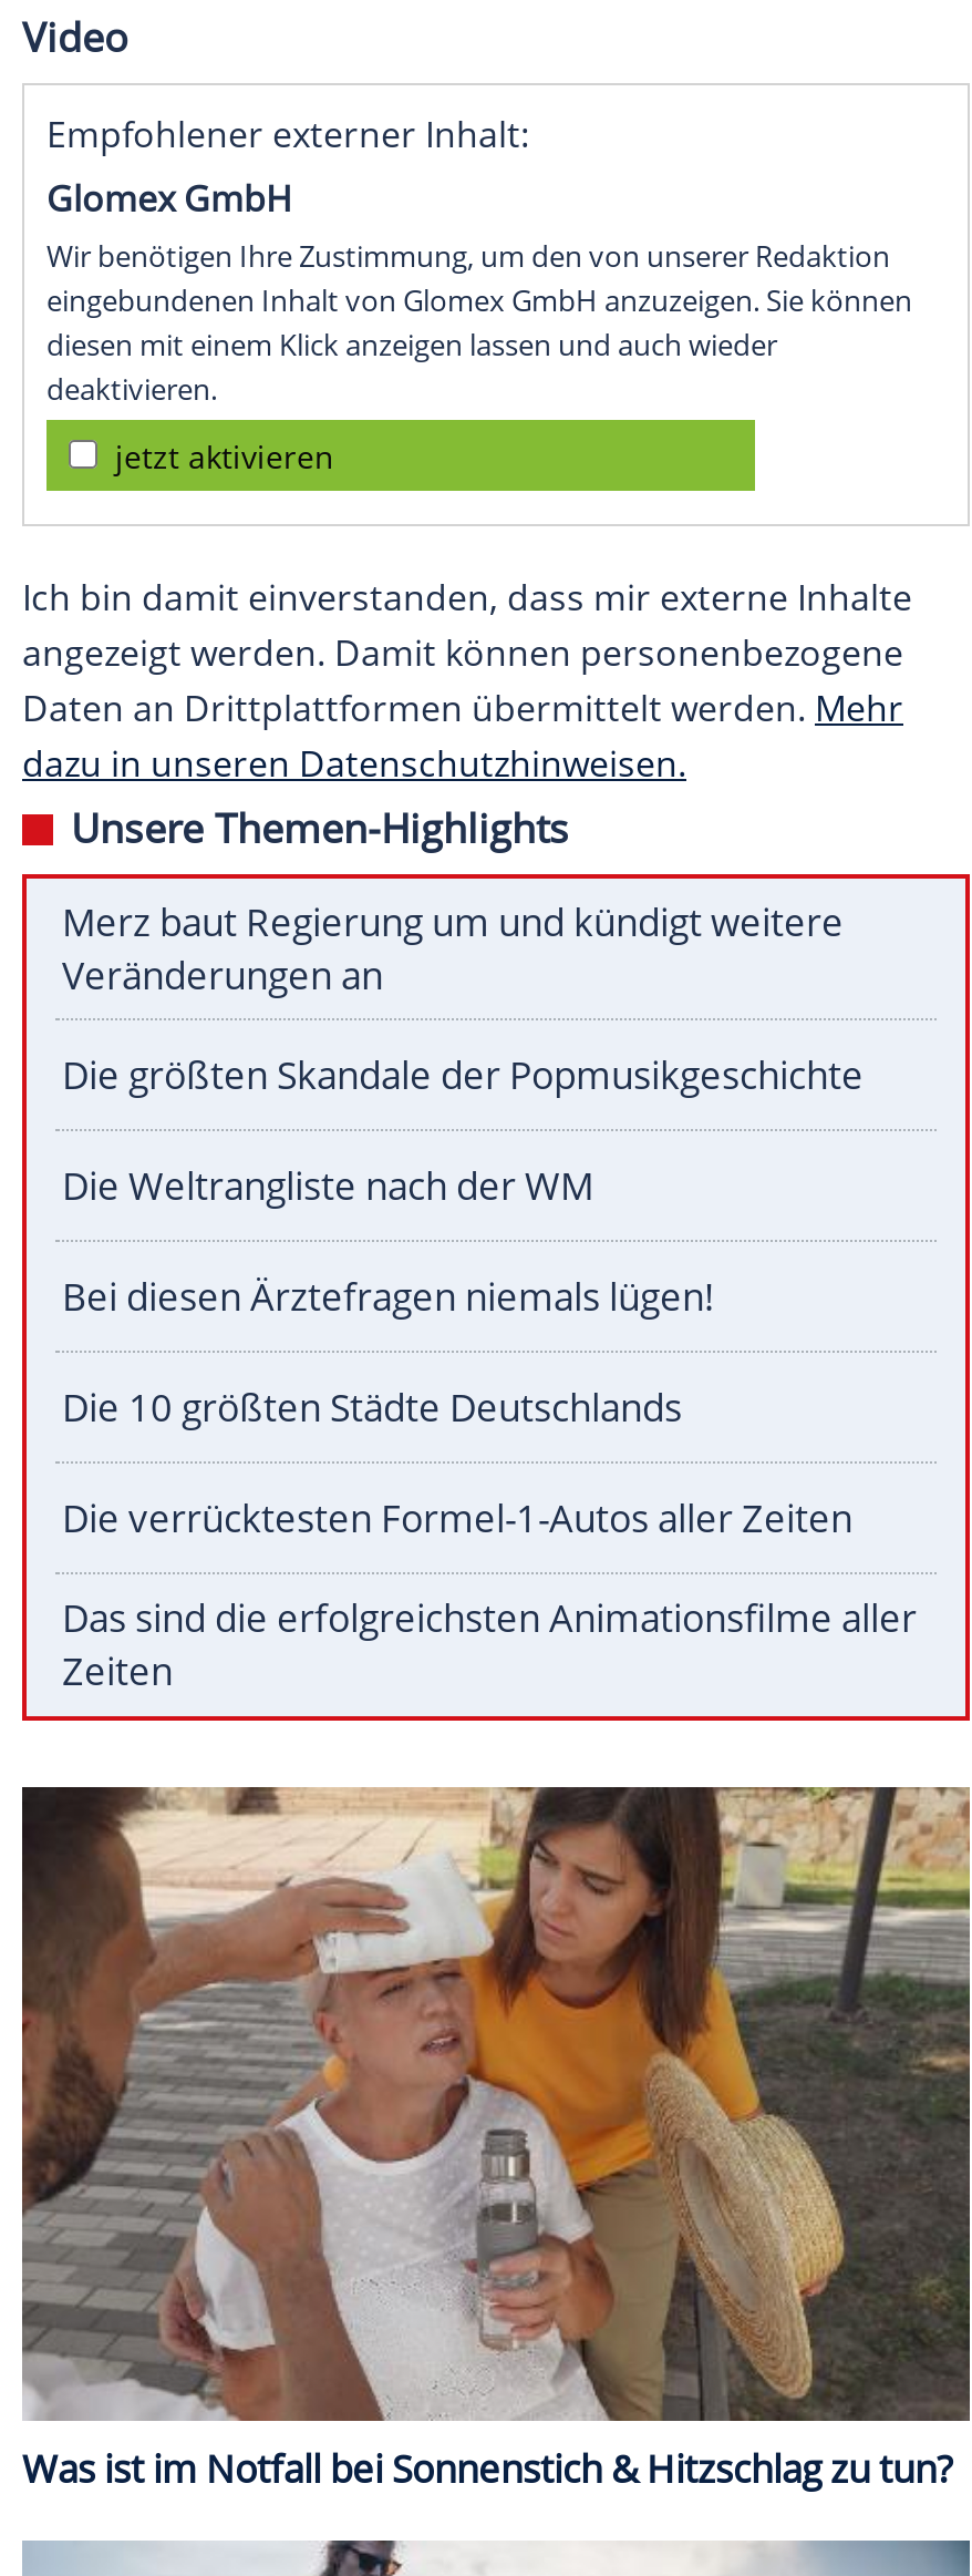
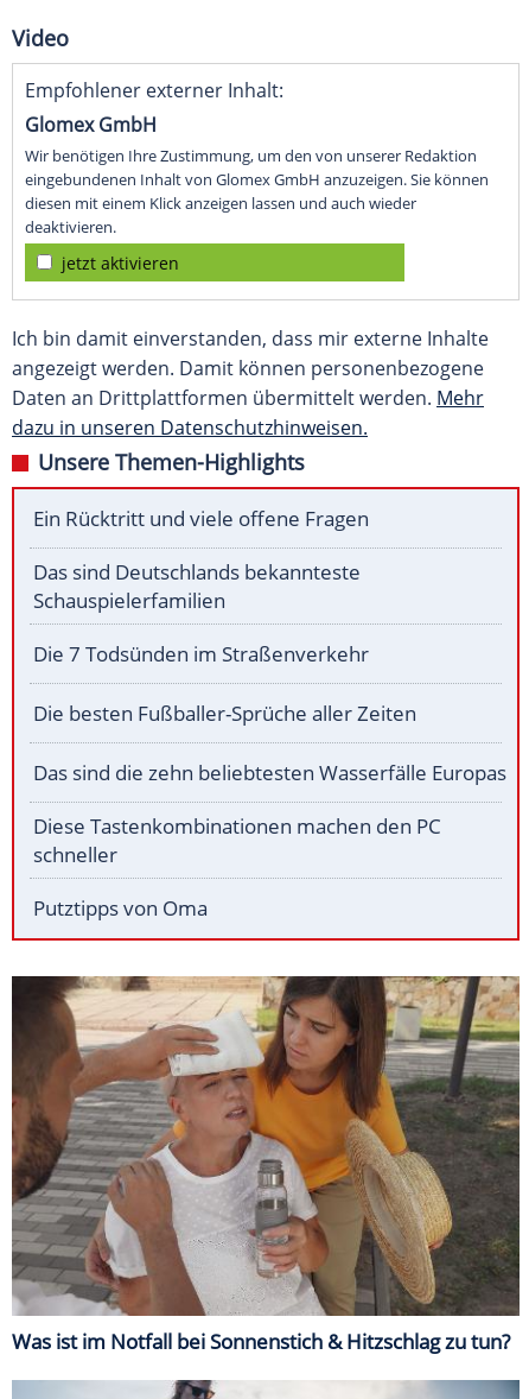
[62,897,844,1001] Merz baut Regierung um und kündigt weitere | Veränderungen an -> [33,505,369,532] Ein Rücktritt und viele offene Fragen
[62,1050,864,1101] Die größten Skandale der Popmusikgeschichte -> [33,559,361,614] Das sind Deutschlands bekannteste | Schauspielerfamilien
[62,1161,593,1212] Die Weltrangliste nach der WM -> [33,640,369,668] Die 7 Todsünden im Straßenverkehr
[62,1271,715,1322] Bei diesen Ärztefragen niemals lügen! -> [33,700,416,727] Die besten Fußballer-Sprüche aller Zeiten
[62,1382,682,1433] Die 10 größten Städte Deutschlands -> [33,759,506,787] Das sind die zehn beliebtesten Wasserfälle Europas
[62,1493,852,1544] Die verrücktesten Formel-1-Autos aller Zeiten -> [33,813,441,868] Diese Tastenkombinationen machen den PC | schneller
[62,1593,917,1697] Das sind die erfolgreichsten Animationsfilme aller | Zeiten -> [33,895,208,922] Putztipps von Oma

